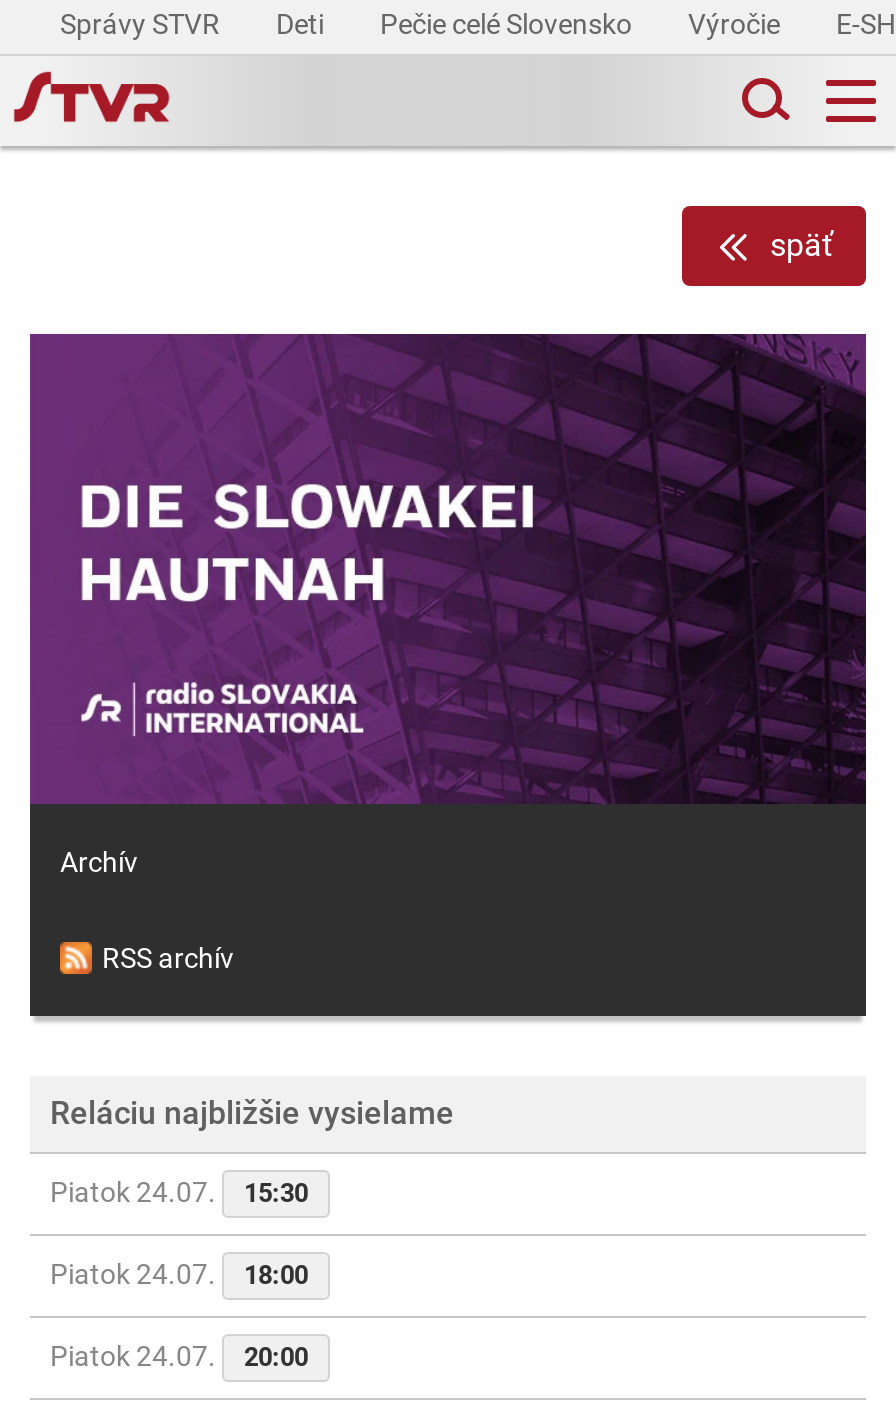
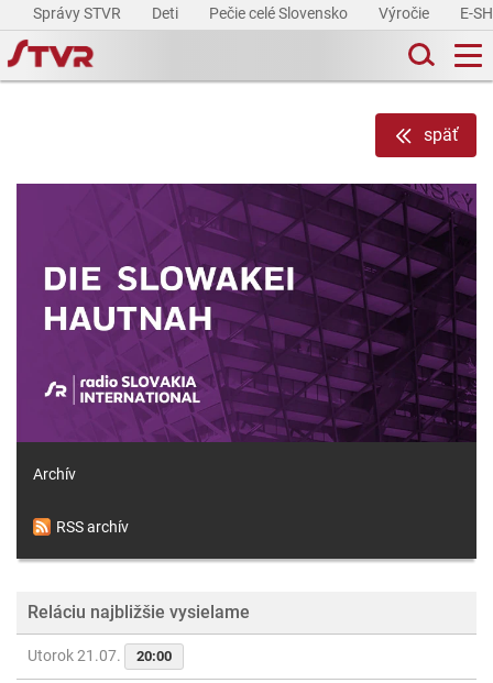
[50,1177,308,1373] Piatok 24.07. | 15:30 | Piatok 24.07. | 18:00 | Piatok 24.07. -> [28,647,124,665] Utorok 21.07.

